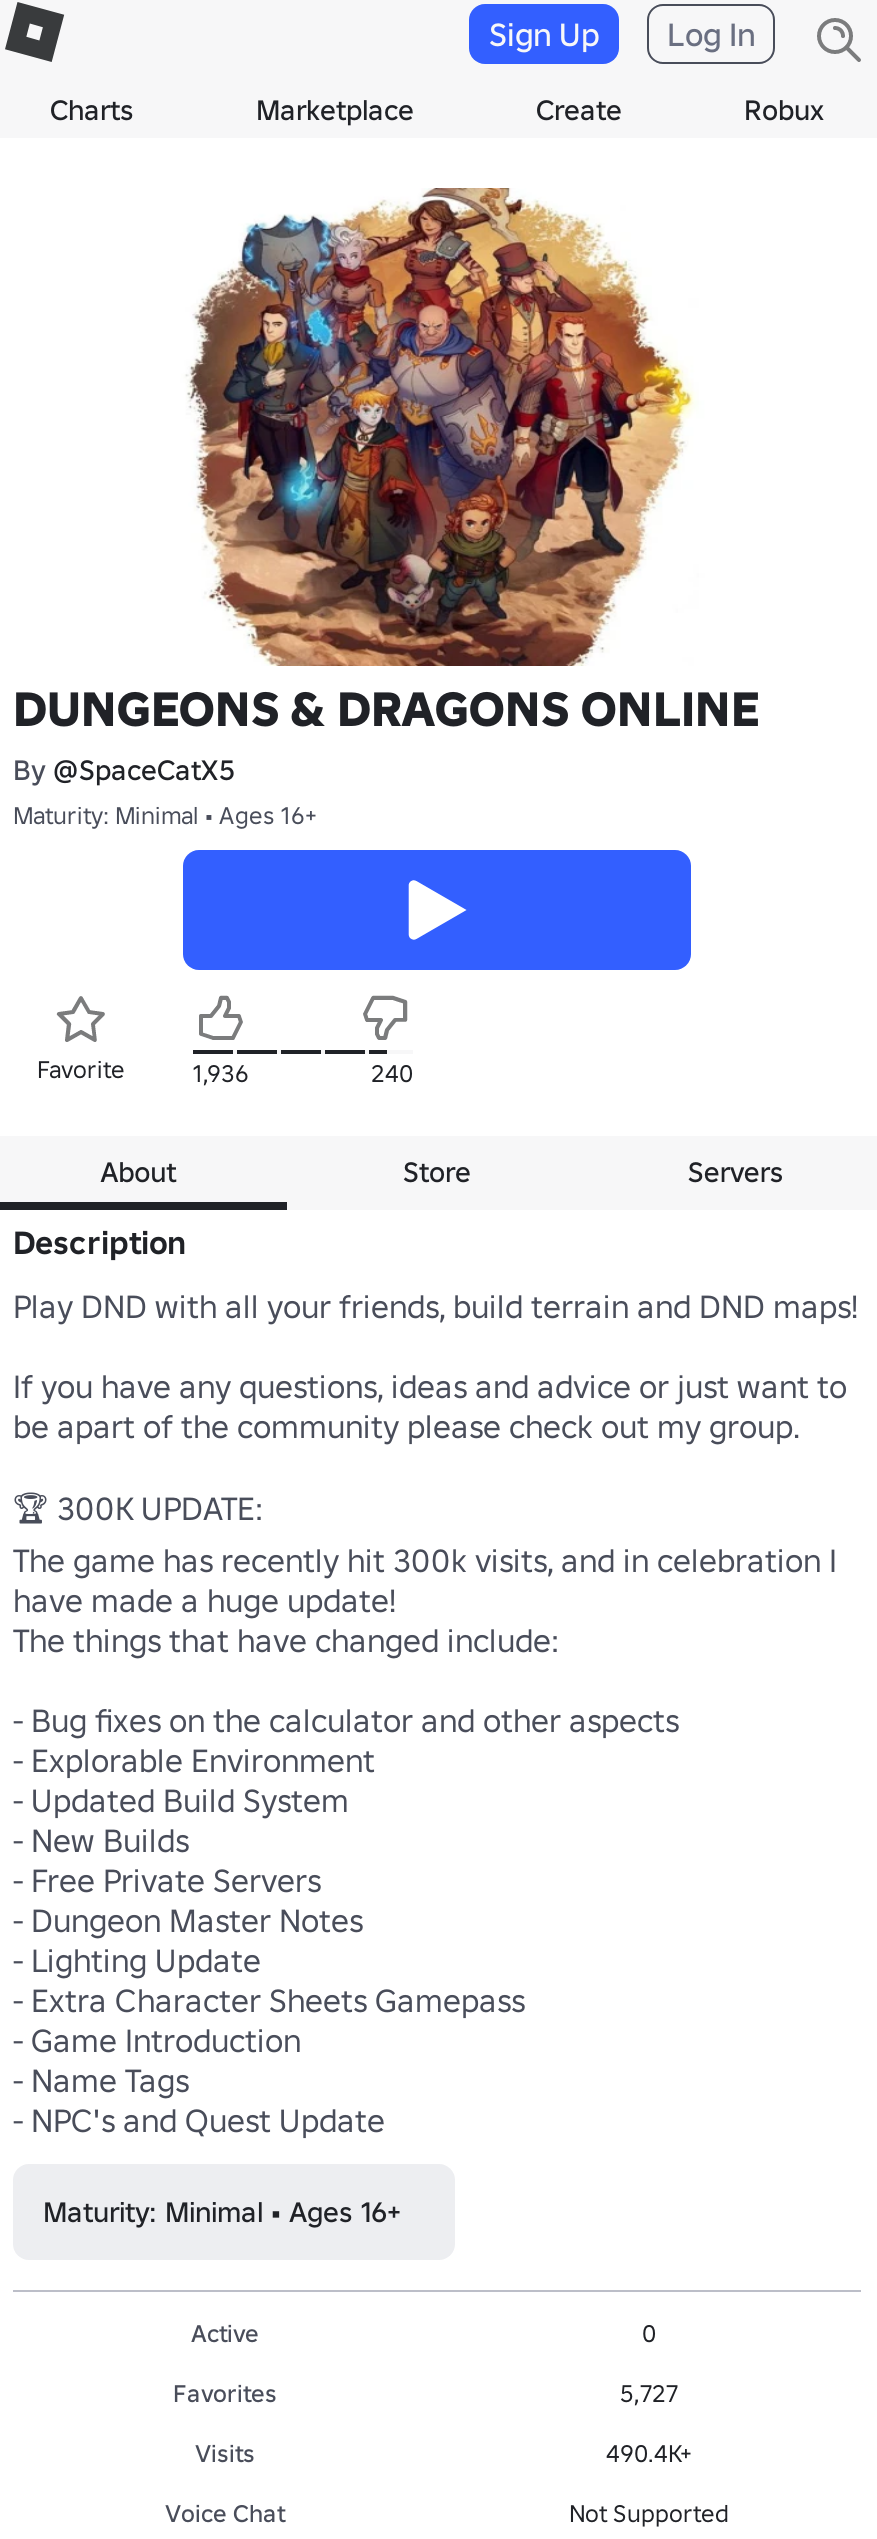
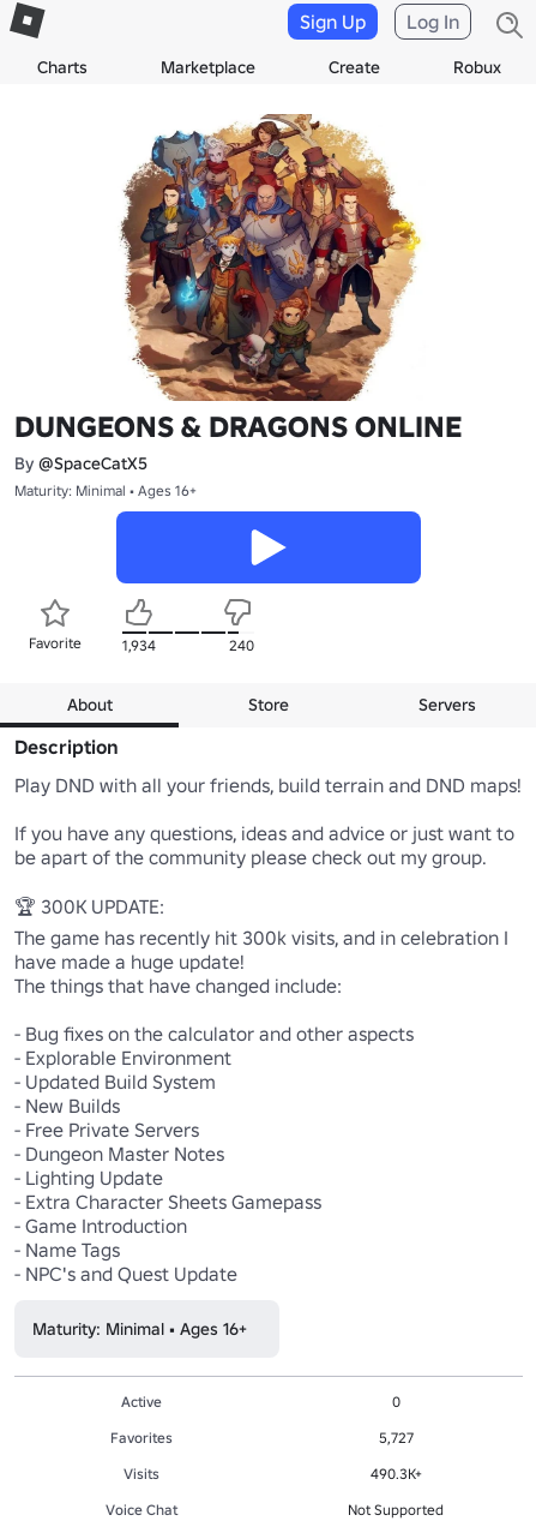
[193,1057,249,1087] 1,936 -> [122,636,156,654] 1,934
[606,2437,692,2467] 490.4K+ -> [370,1464,421,1482] 490.3K+

